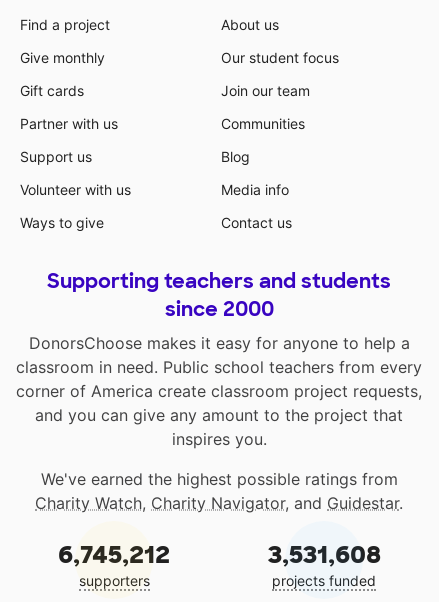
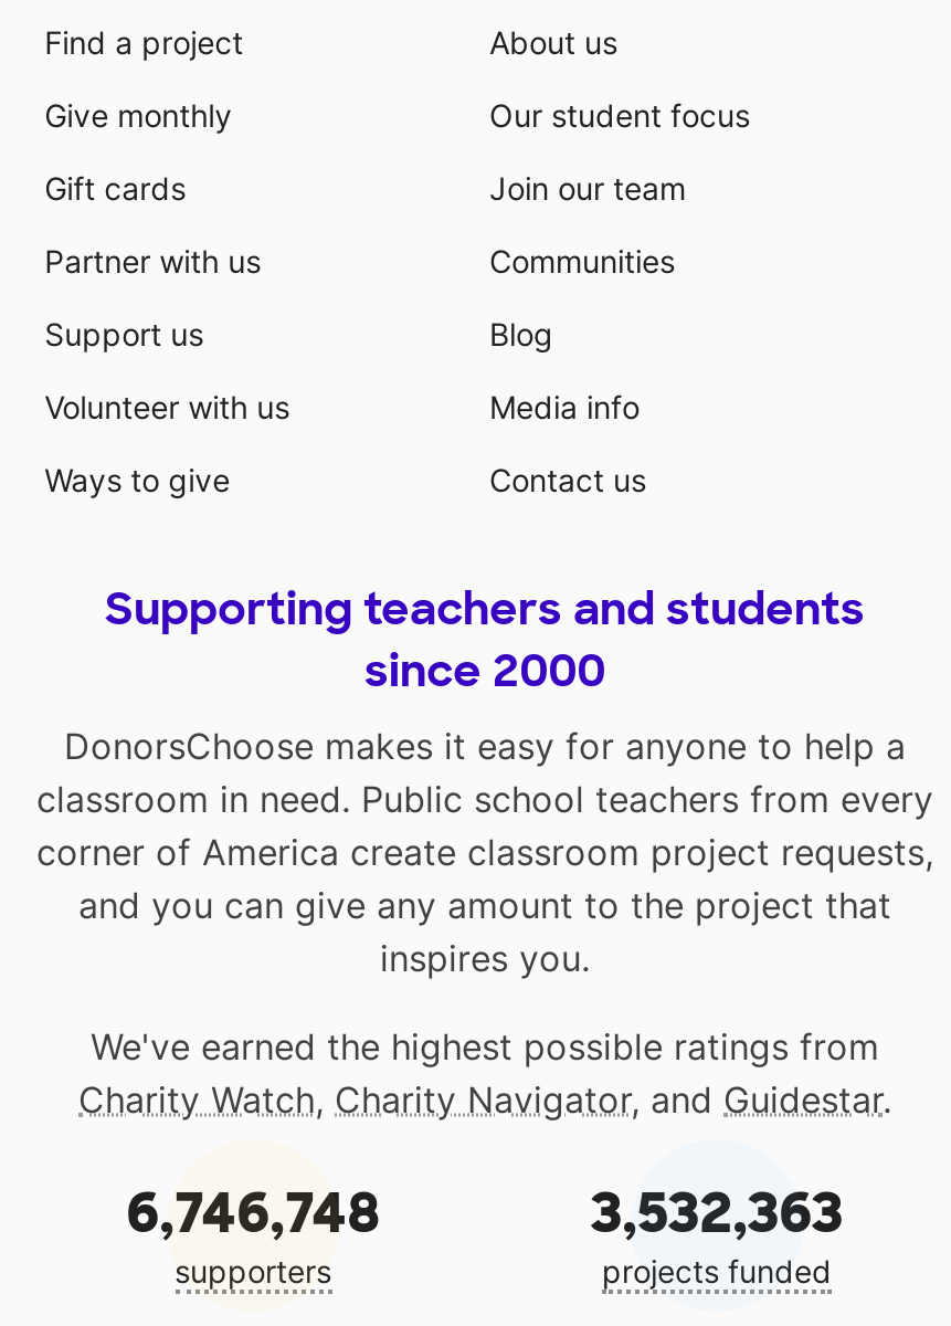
[58,539,170,570] 6,745,212 -> [126,1180,380,1248] 6,746,748
[267,539,380,570] 3,531,608 -> [591,1180,843,1248] 3,532,363

